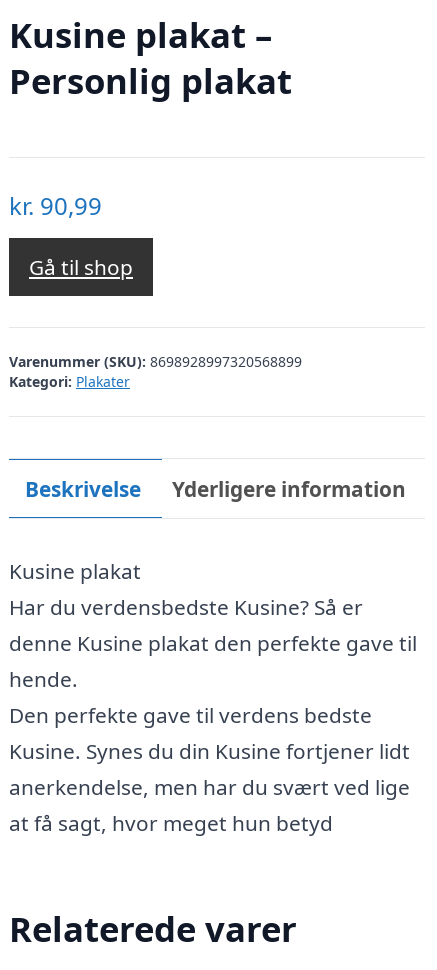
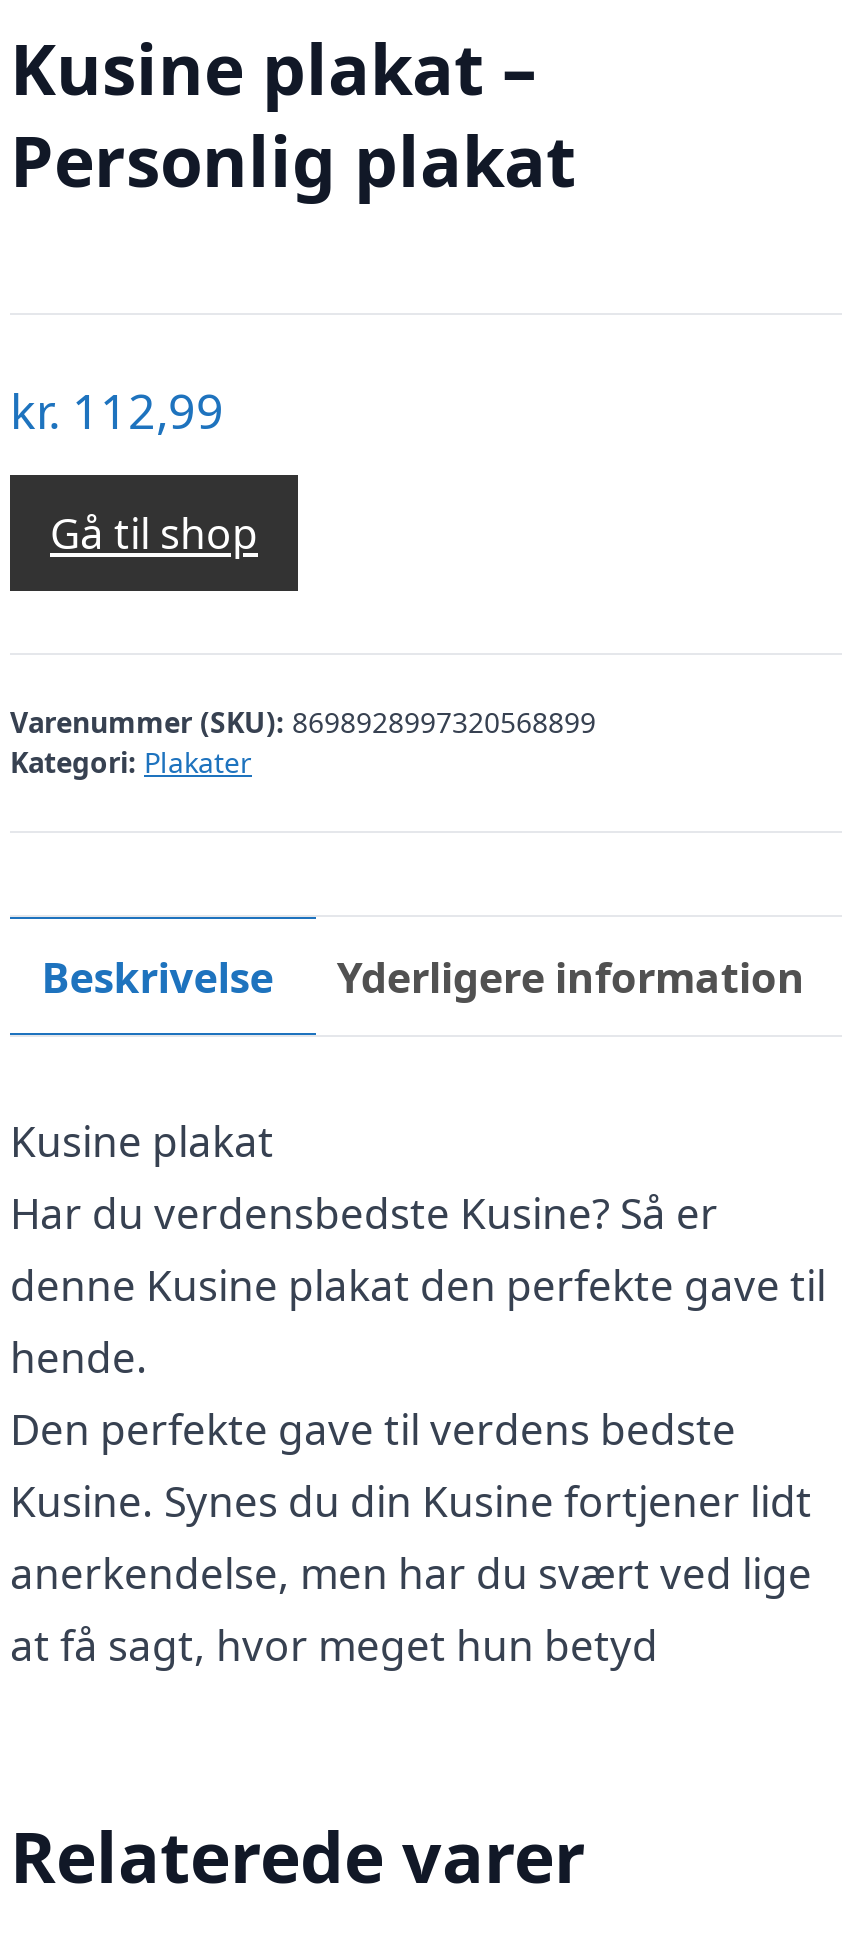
[9,188,102,221] kr. 90,99 -> [10,376,224,442] kr. 112,99

